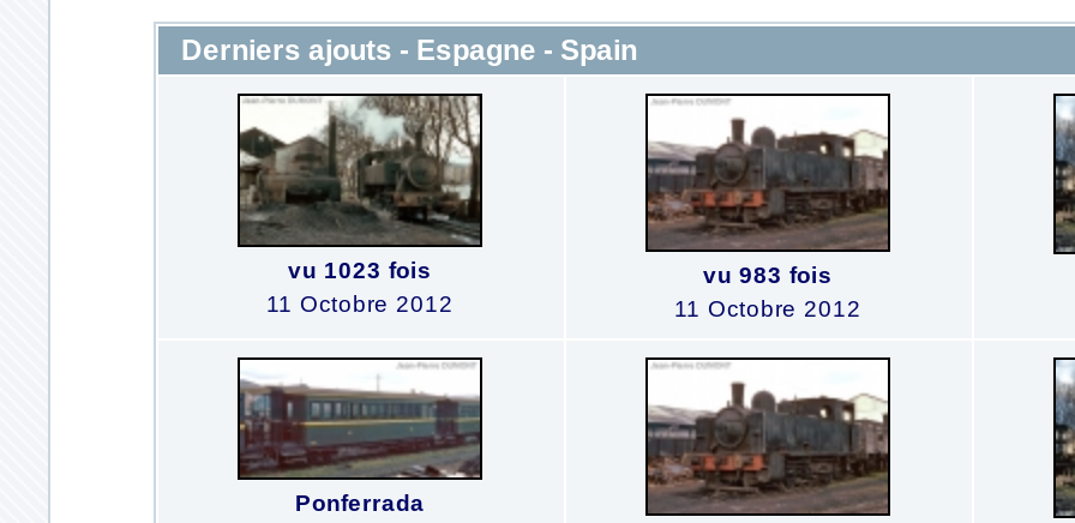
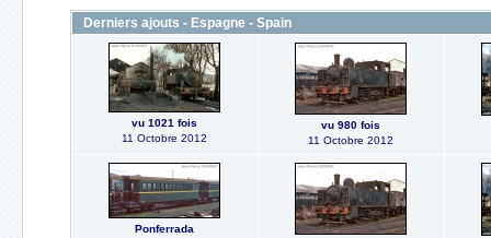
[288,257,432,283] vu 1023 fois -> [132,117,197,129] vu 1021 fois
[703,261,833,288] vu 983 fois -> [321,119,380,131] vu 980 fois

